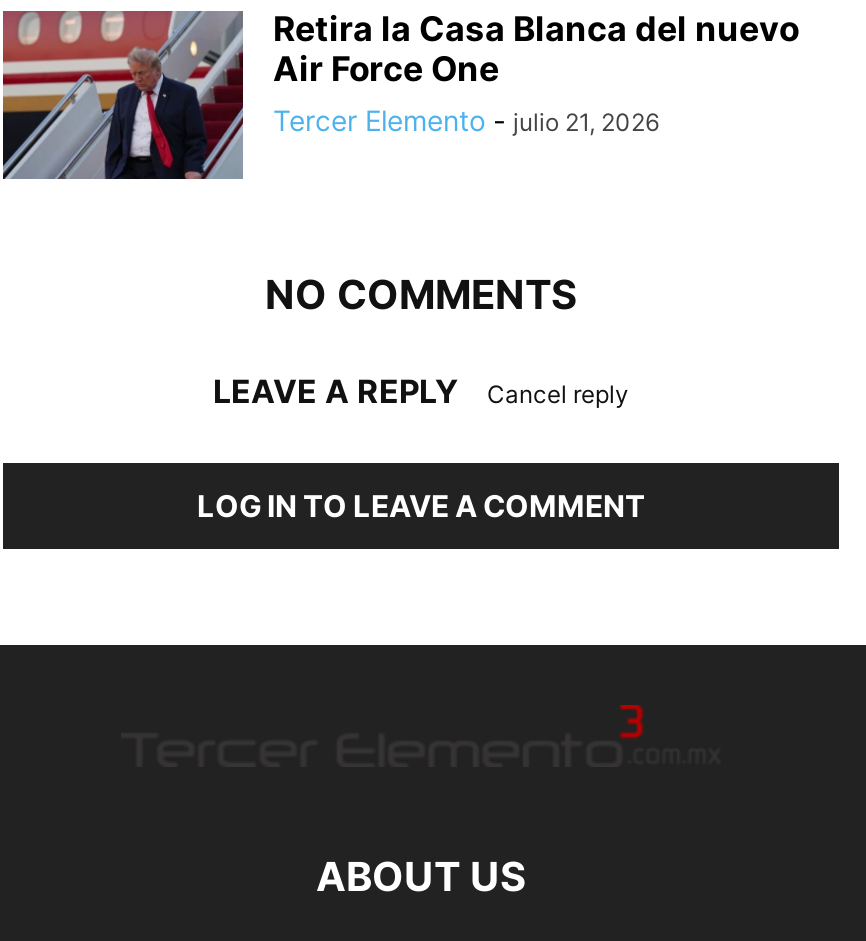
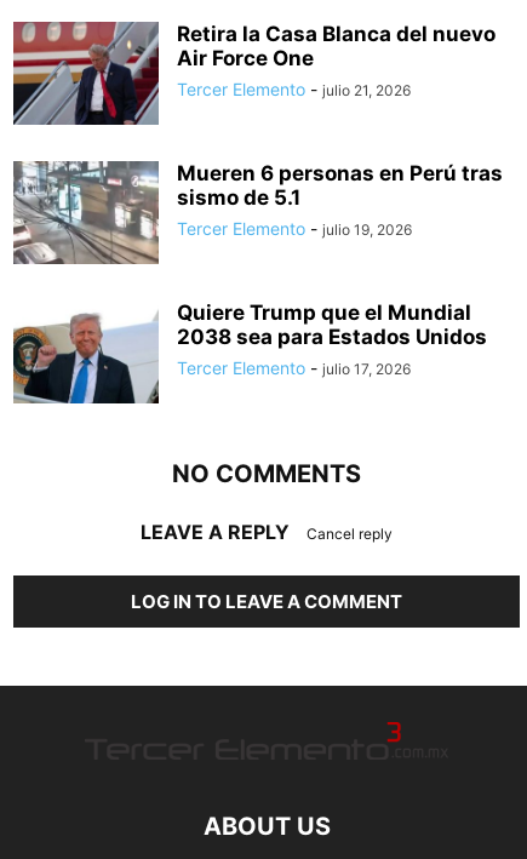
none -> [12,160,503,265] [image] | Mueren 6 personas en Perú tras | sismo de 5.1 | Tercer Elemento - julio 19, 2026
none -> [12,301,487,405] [image] | Quiere Trump que el Mundial | 2038 sea para Estados Unidos | Tercer Elemento - julio 17, 2026

